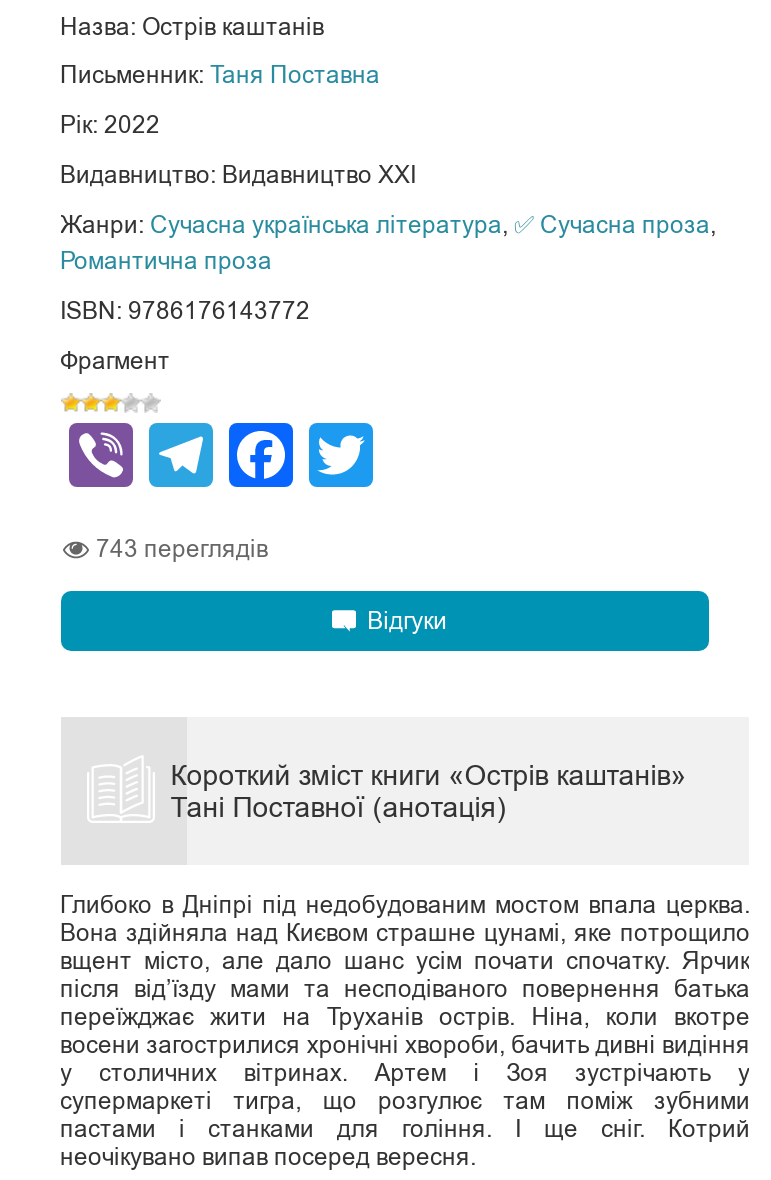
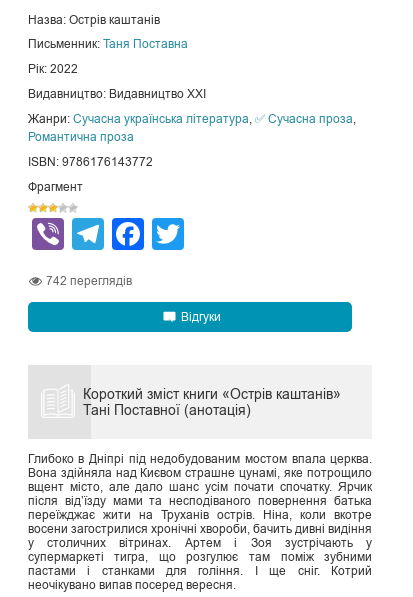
[96,535,268,563] 743 переглядів -> [45,274,131,288] 742 переглядів

